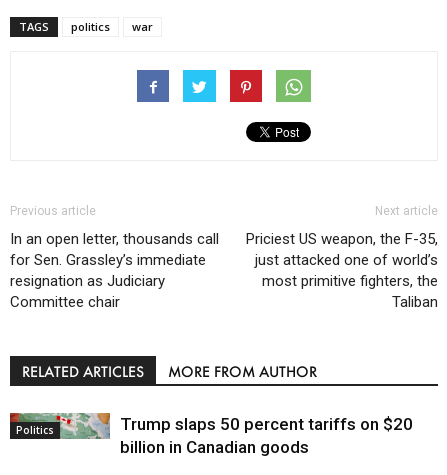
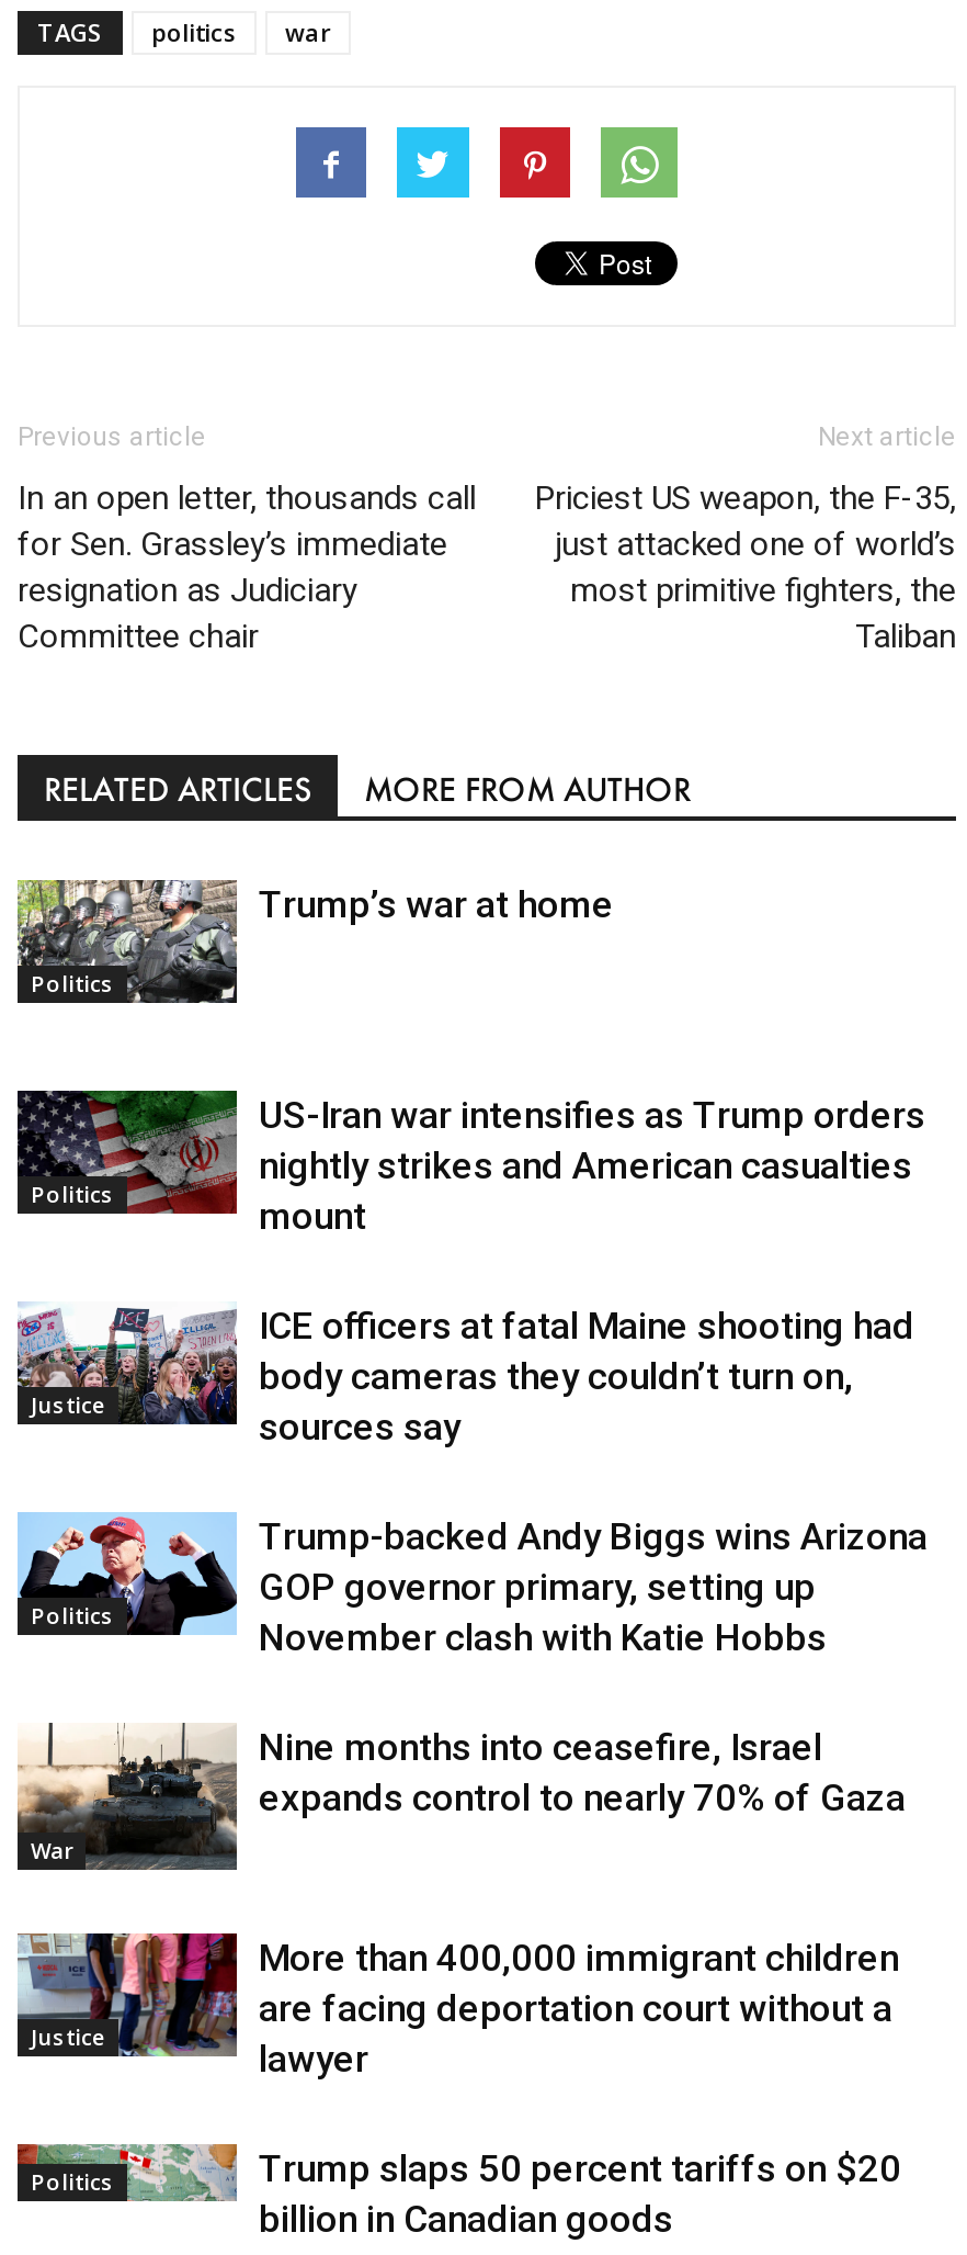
none -> [15,878,614,1005] [image] | Trump’s war at home
none -> [15,1089,228,1216] [image] | Politics
none -> [15,1301,228,1427] [image] | Justice
none -> [15,1721,239,1872] [image] | War
none -> [18,1512,228,1637] [image] | Politics
none -> [18,1931,228,2059] [image] | Justice
none -> [31,1935,899,2198] More than 400,000 immigrant children | are facing deportation court without a | lawyer | Politics
none -> [259,1093,925,1238] US-Iran war intensifies as Trump orders | nightly strikes and American casualties | mount
none -> [259,1303,914,1448] ICE officers at fatal Maine shooting had | body cameras they couldn’t turn on, | sources say
none -> [259,1514,928,1659] Trump-backed Andy Biggs wins Arizona | GOP governor primary, setting up | November clash with Katie Hobbs
none -> [259,1725,906,1819] Nine months into ceasefire, Israel | expands control to nearly 70% of Gaza

